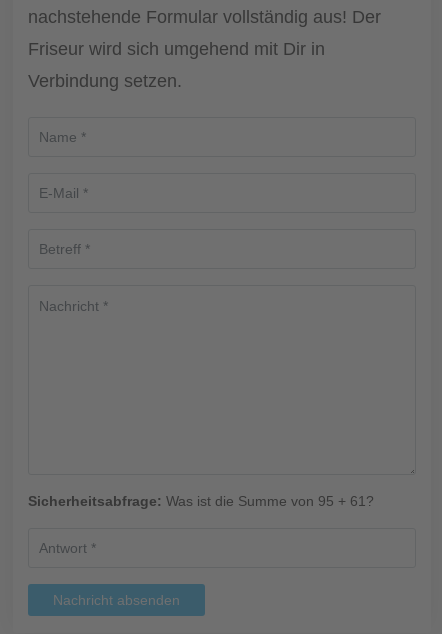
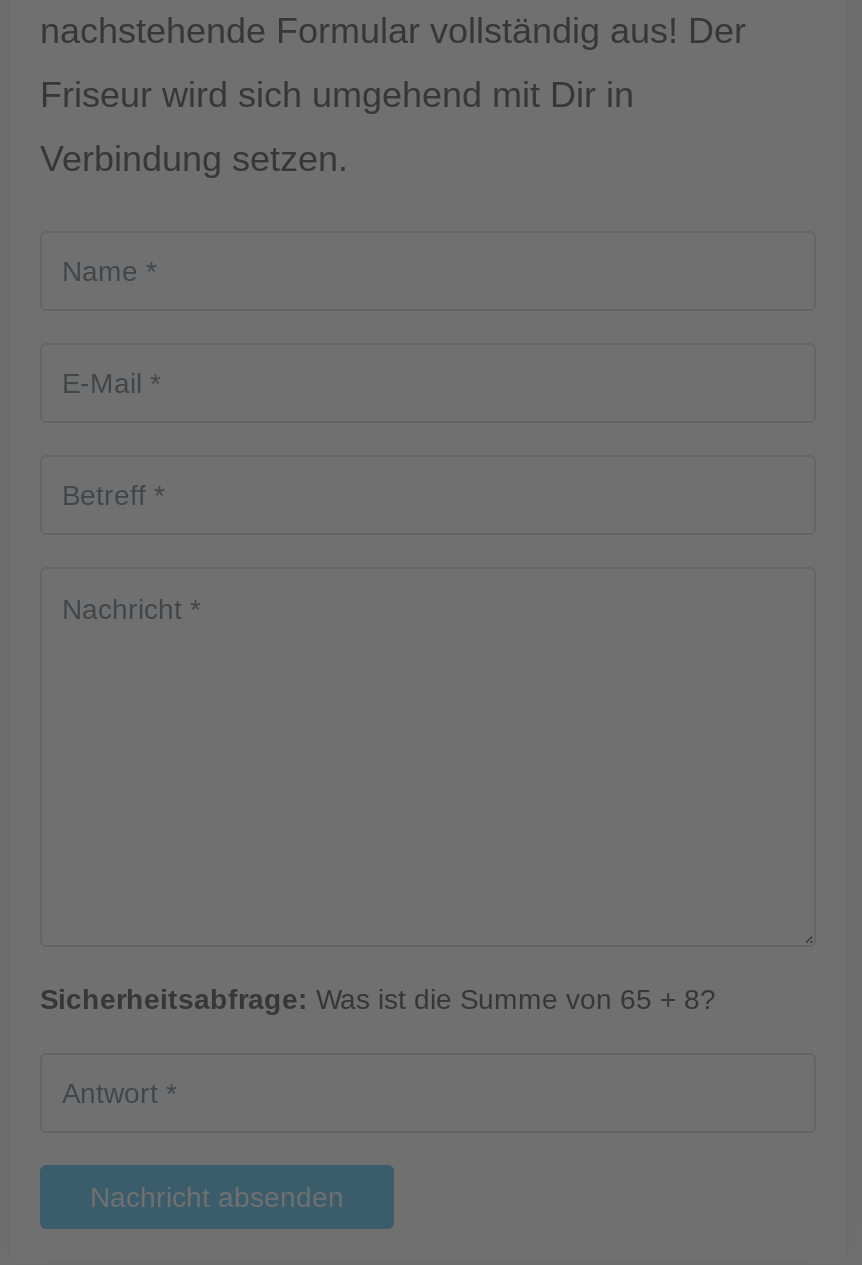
[28,493,374,509] Sicherheitsabfrage: Was ist die Summe von 95 + 61? -> [40,983,716,1015] Sicherheitsabfrage: Was ist die Summe von 65 + 8?

